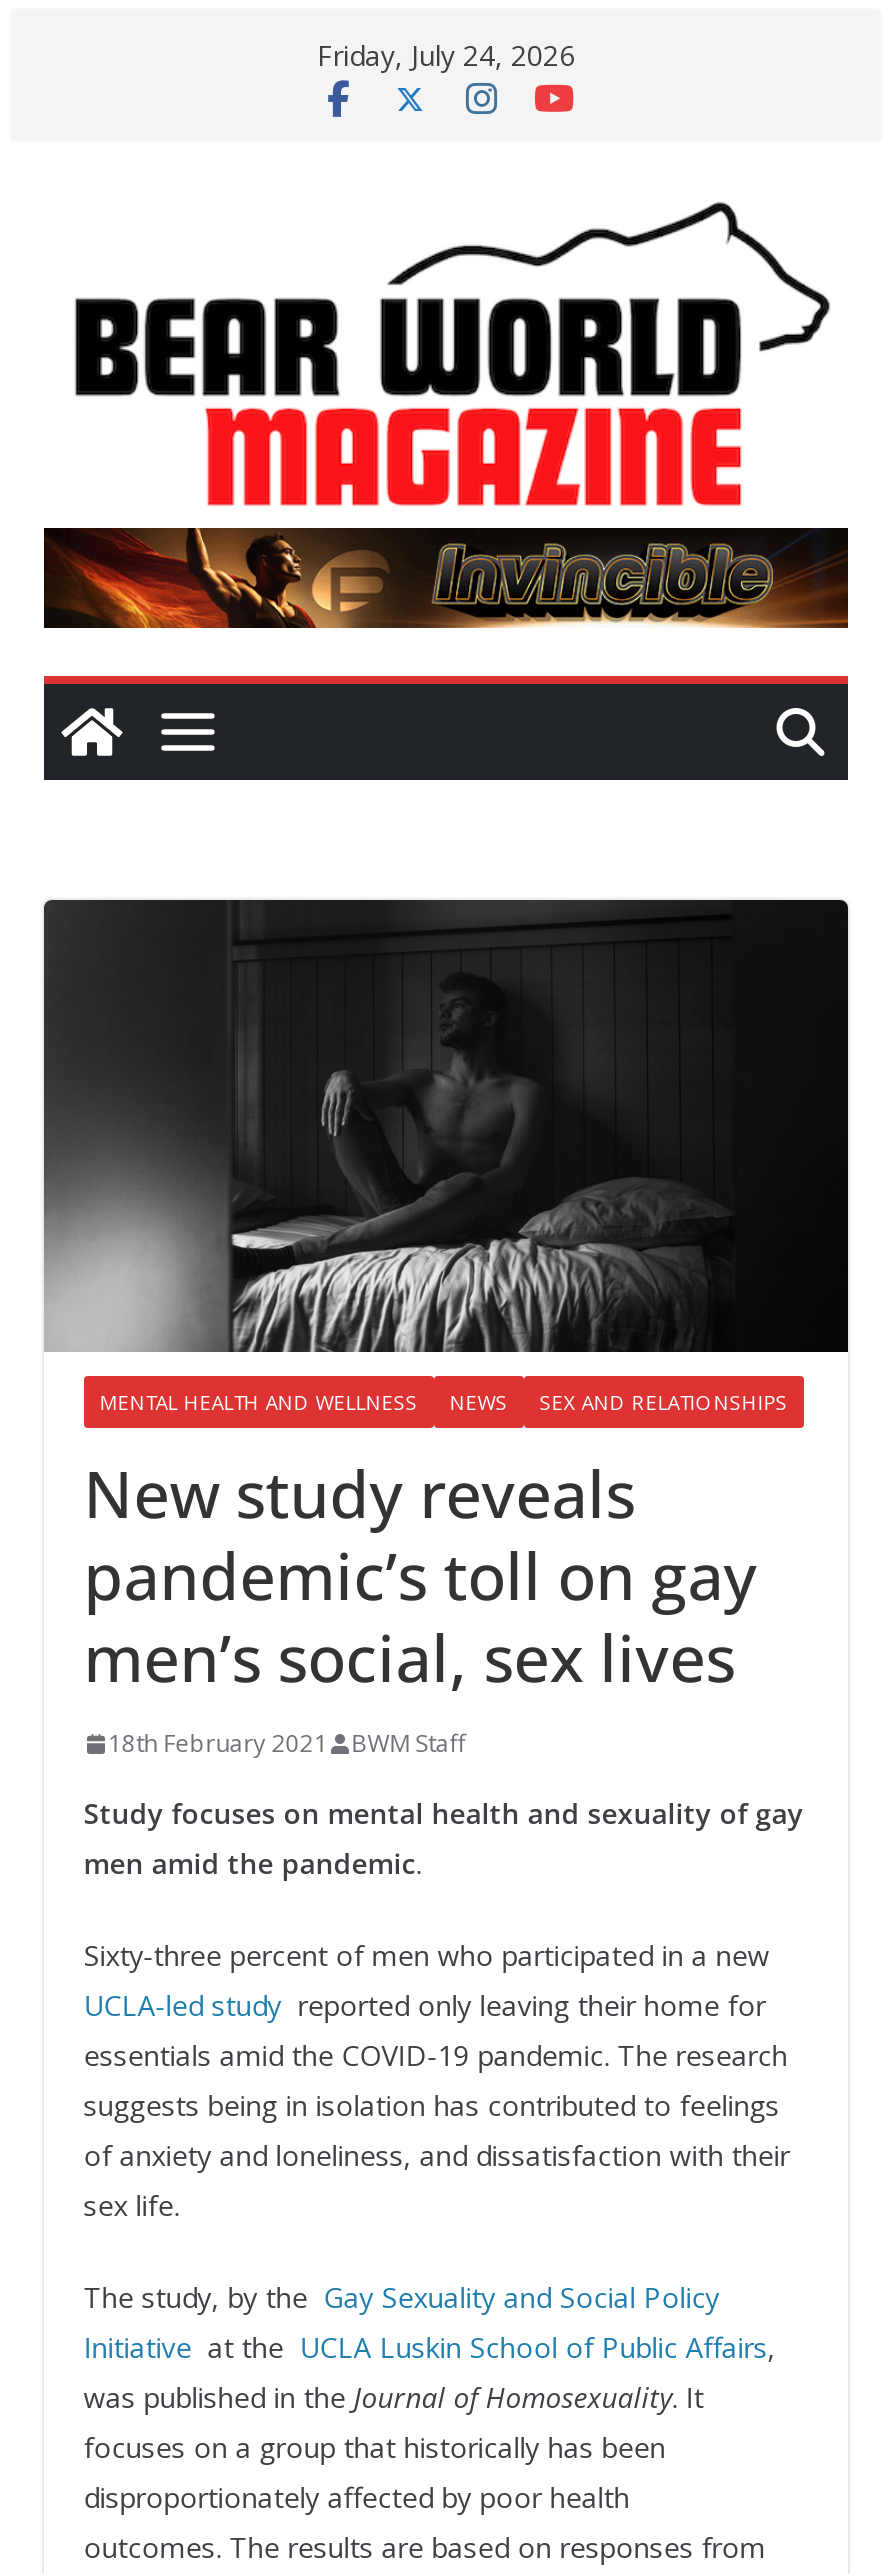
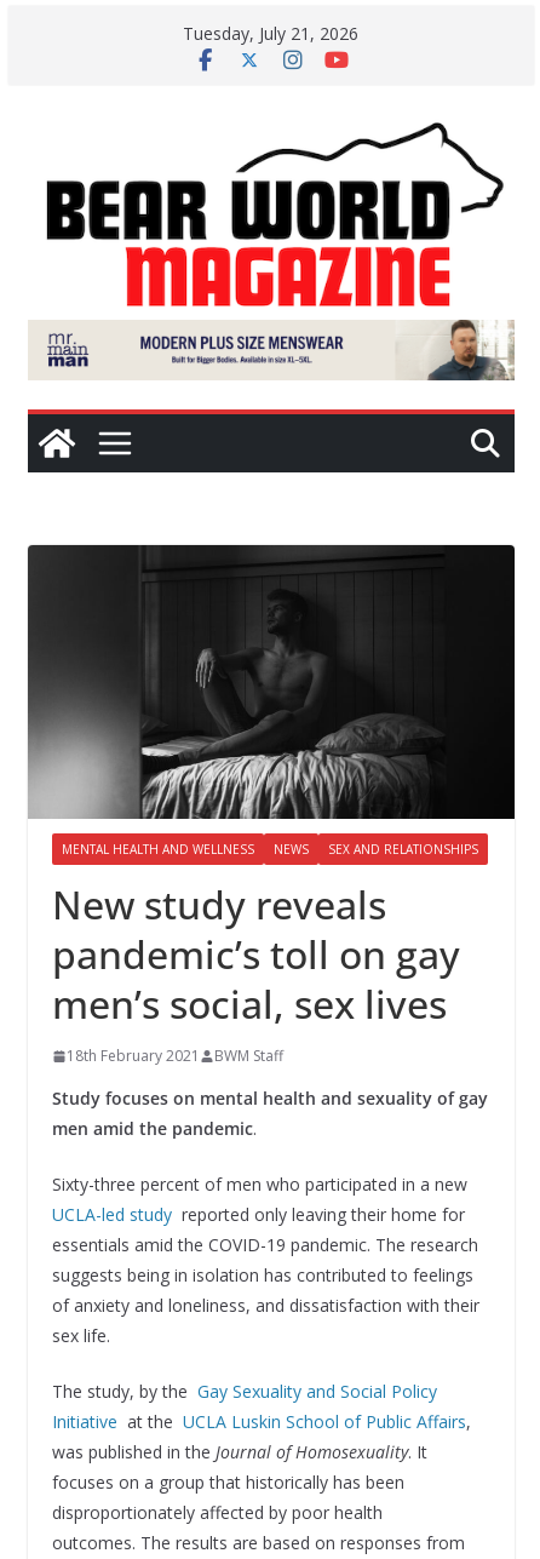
[317,36,575,74] Friday, July 24, 2026 -> [183,22,359,45] Tuesday, July 21, 2026
[42,526,850,630] [image] -> [28,319,515,382] [image]

